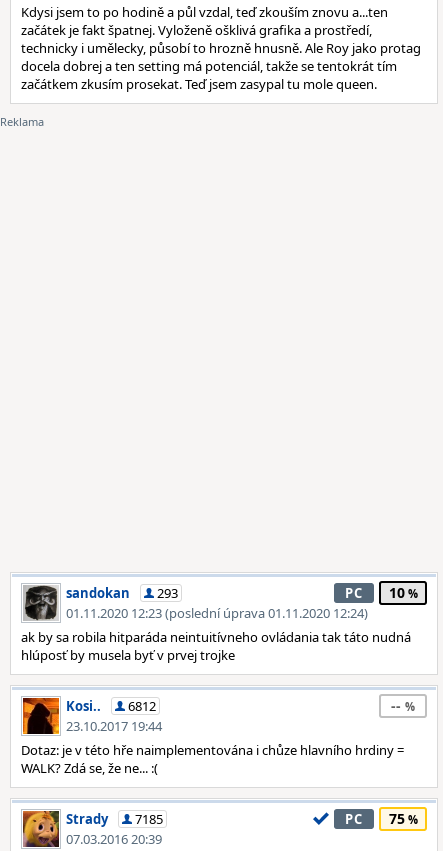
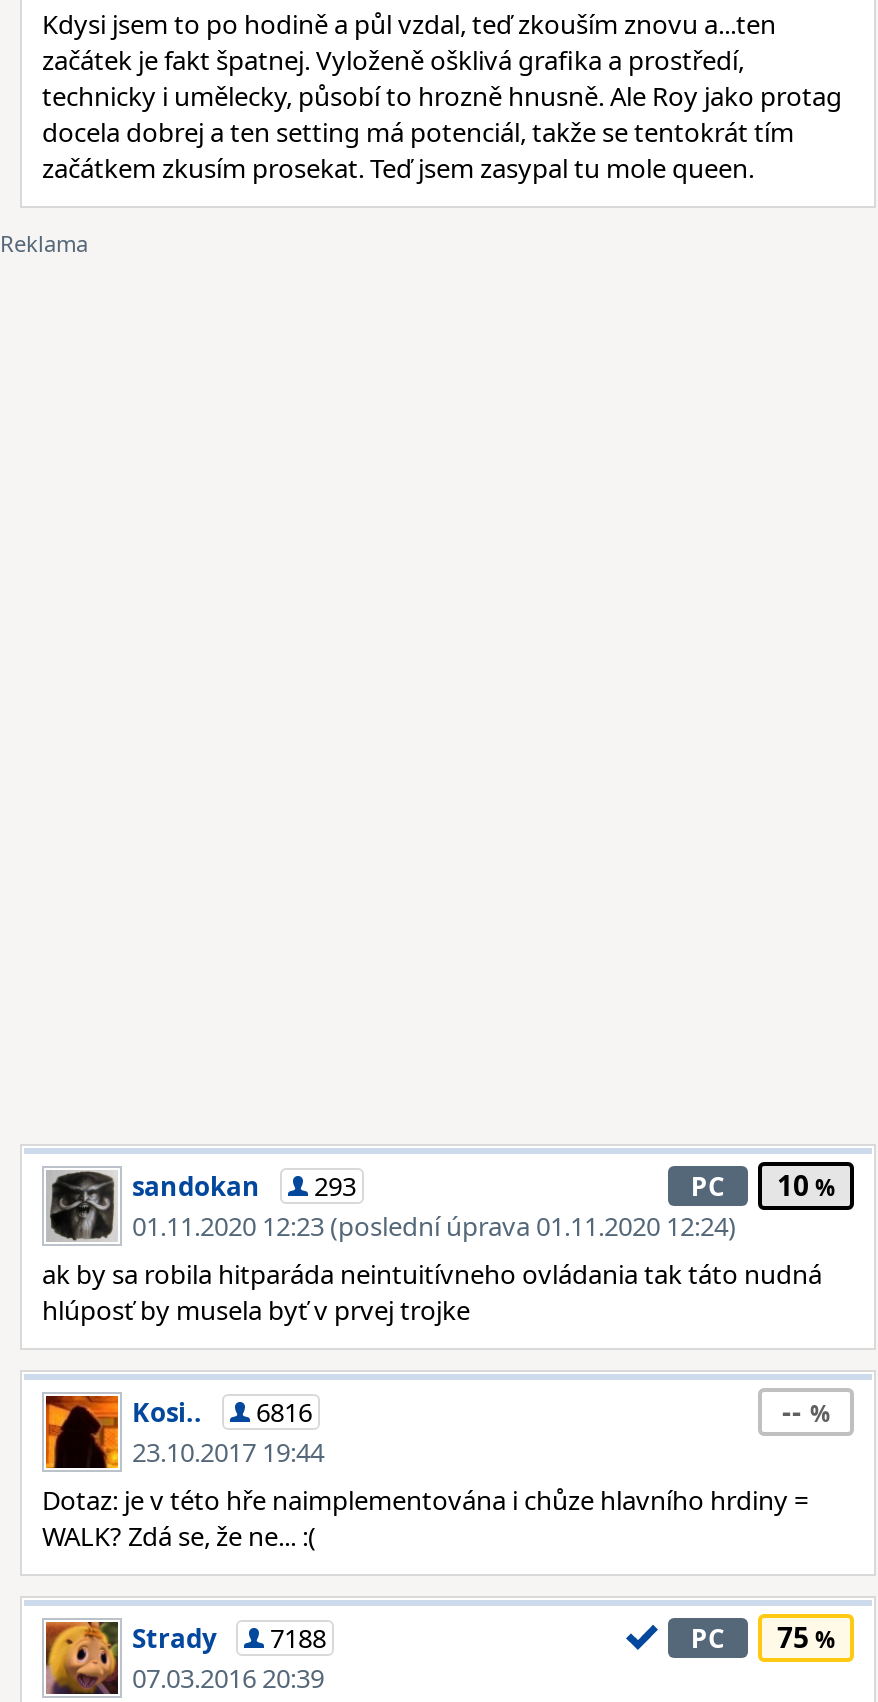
[66,697,156,715] Kosi.. 6812 -> [132,1394,312,1430] Kosi.. 6816
[66,810,163,828] Strady 7185 -> [132,1620,326,1656] Strady 7188

